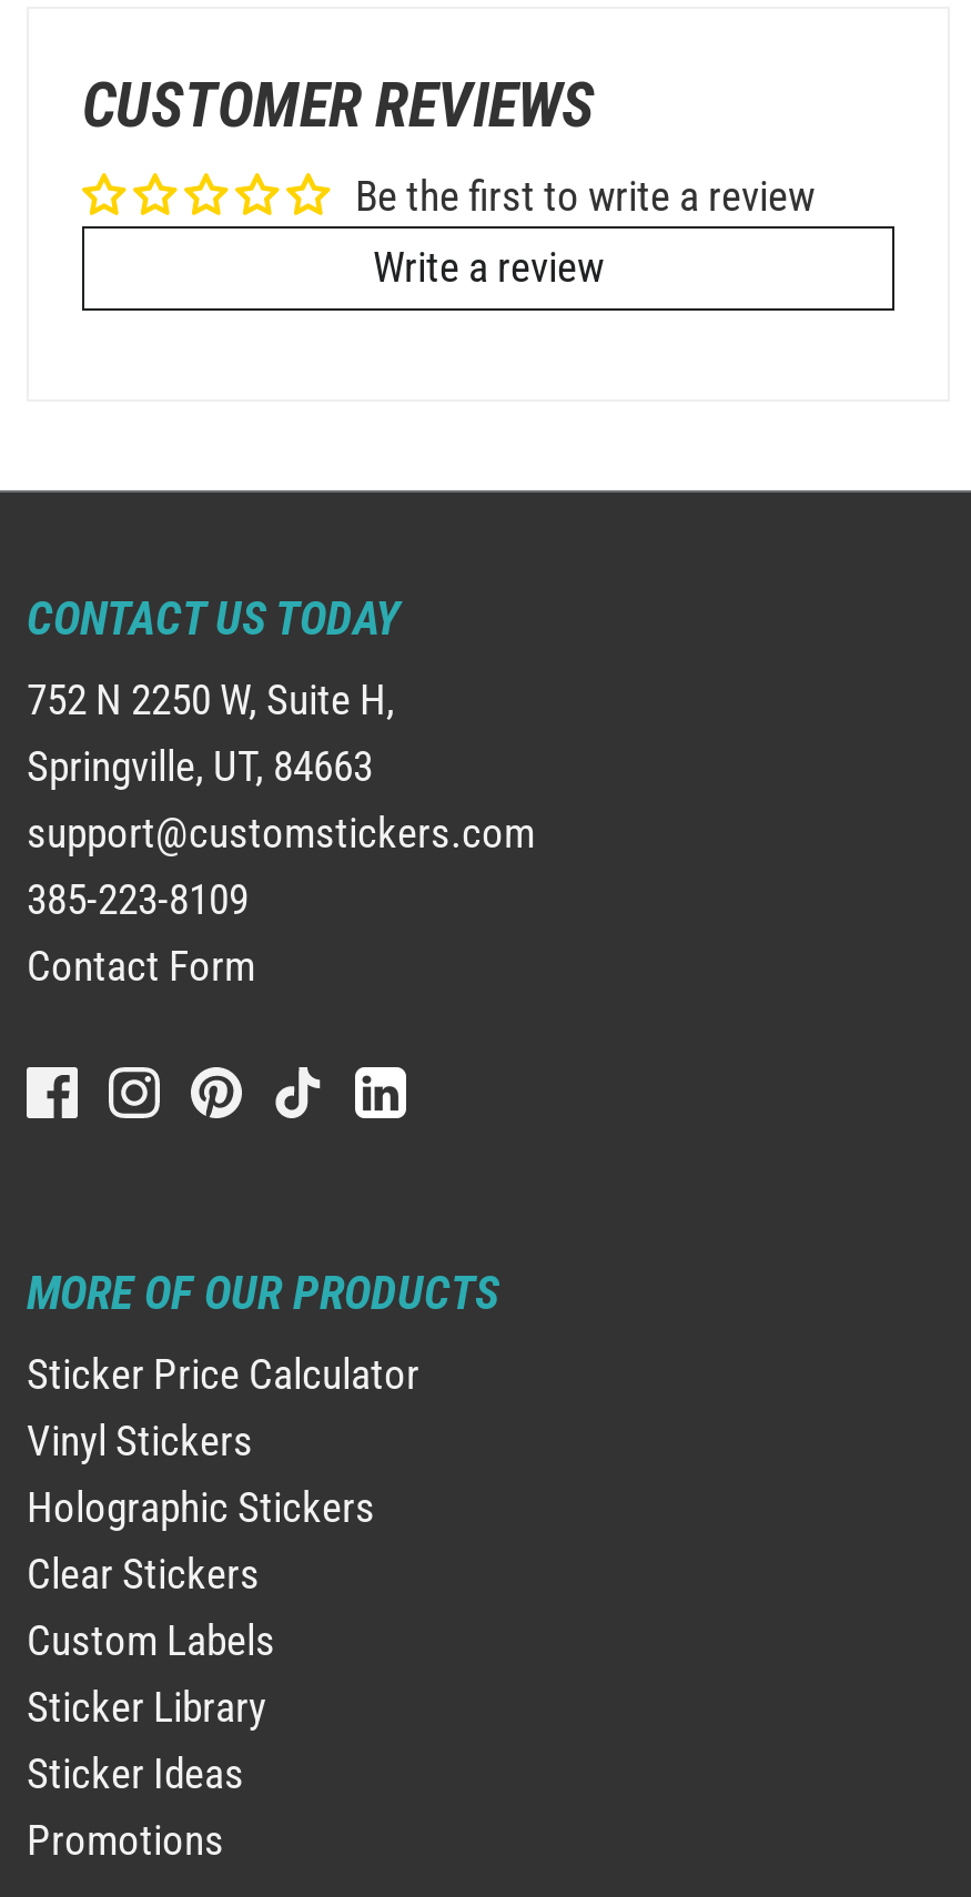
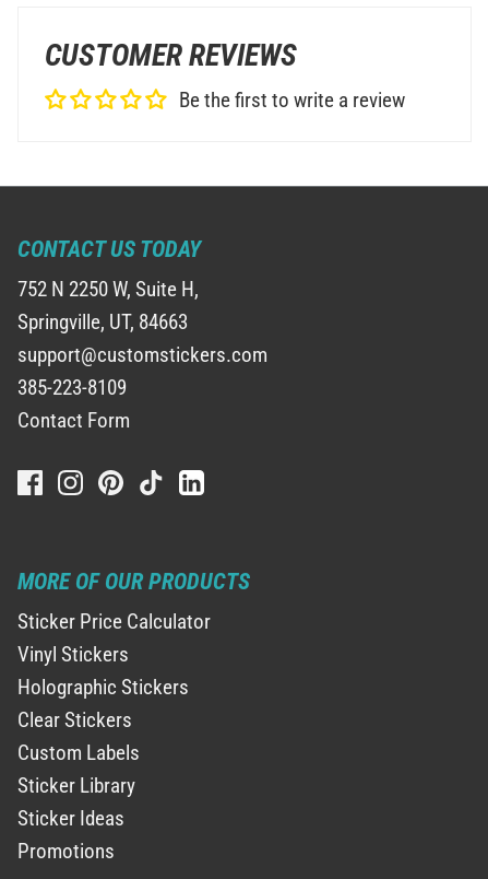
[373,242,604,293] Write a review -> none

